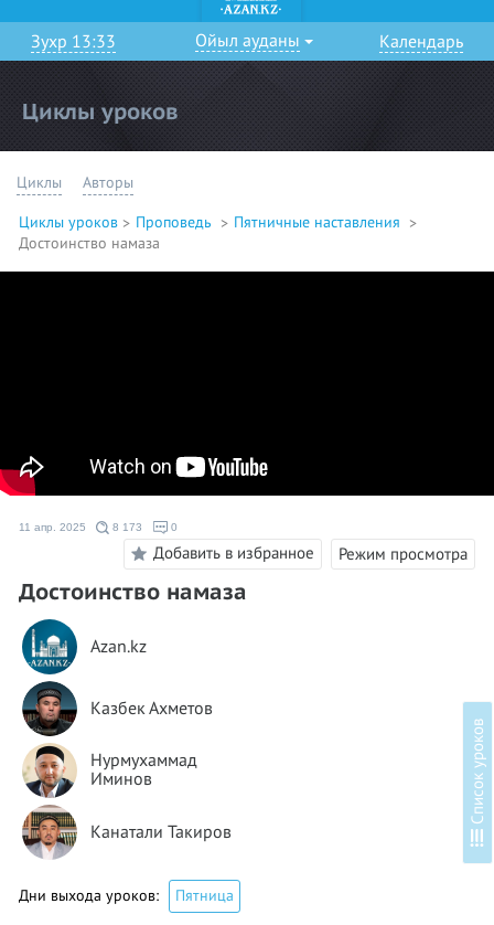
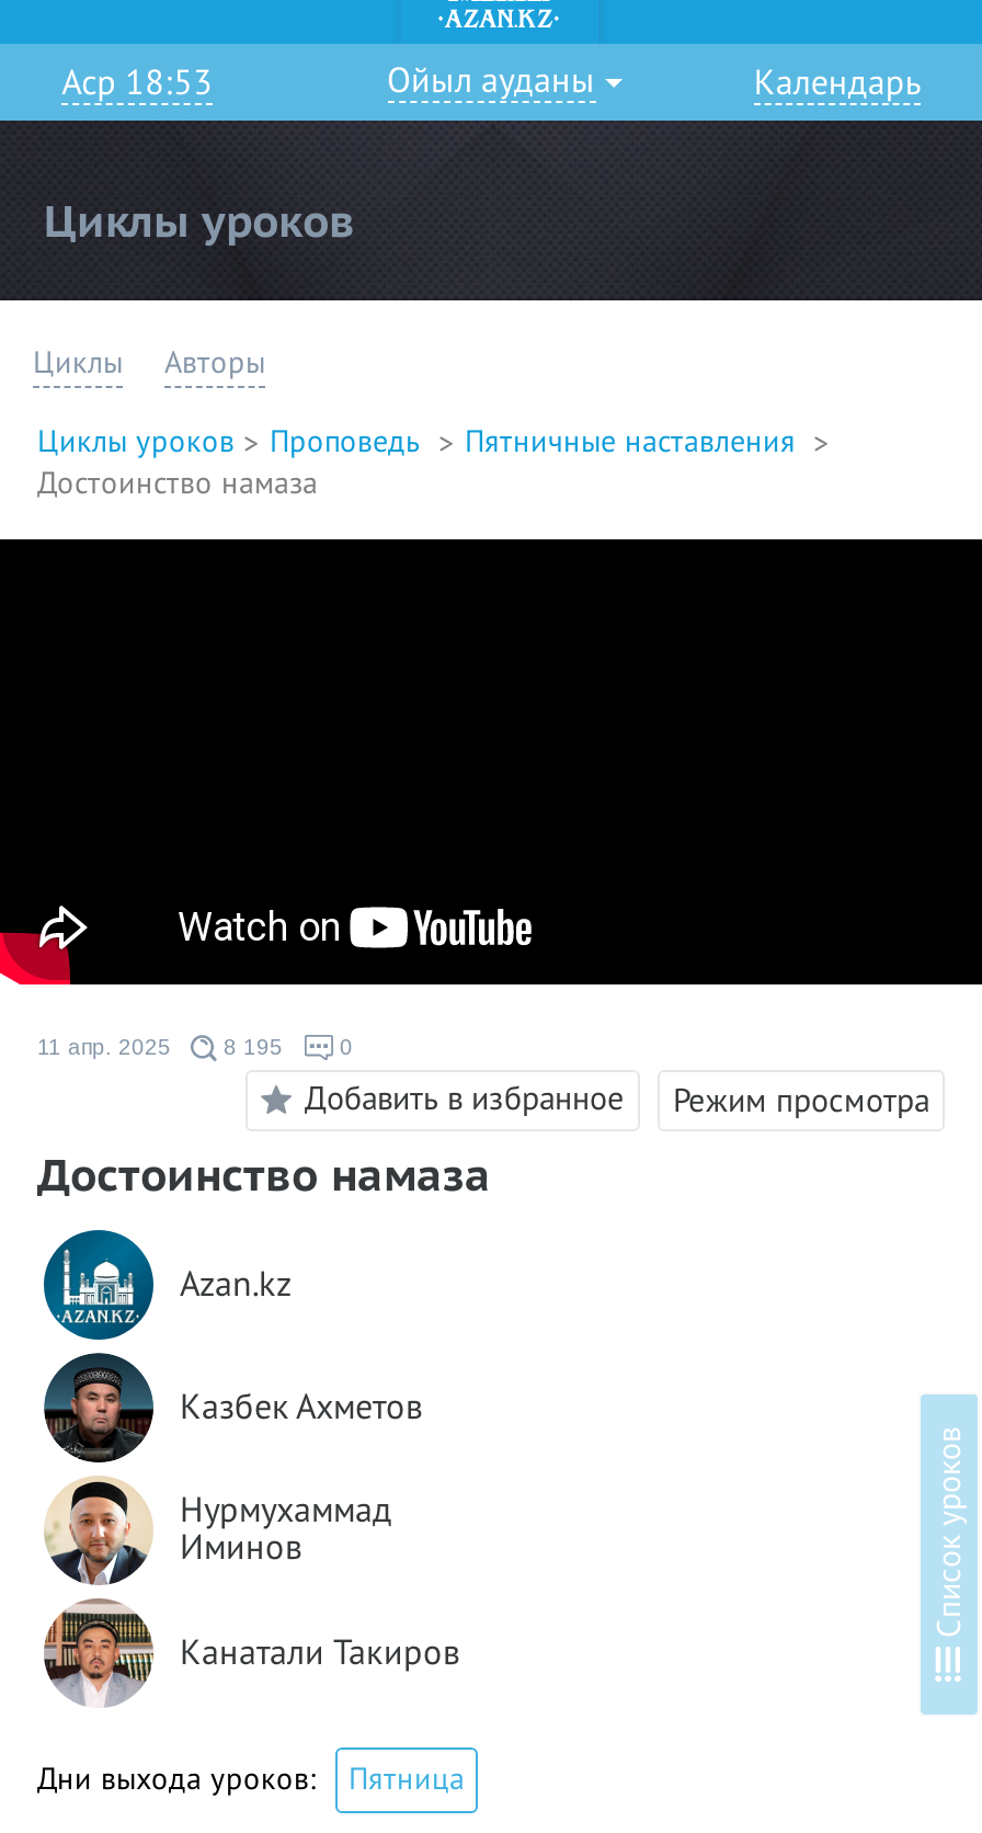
[31,32,116,52] Зухр 13:33 -> [62,64,213,103] Аср 18:53
[19,520,142,533] 11 апр. 2025 8 173 -> [37,1034,283,1058] 11 апр. 2025 8 195

